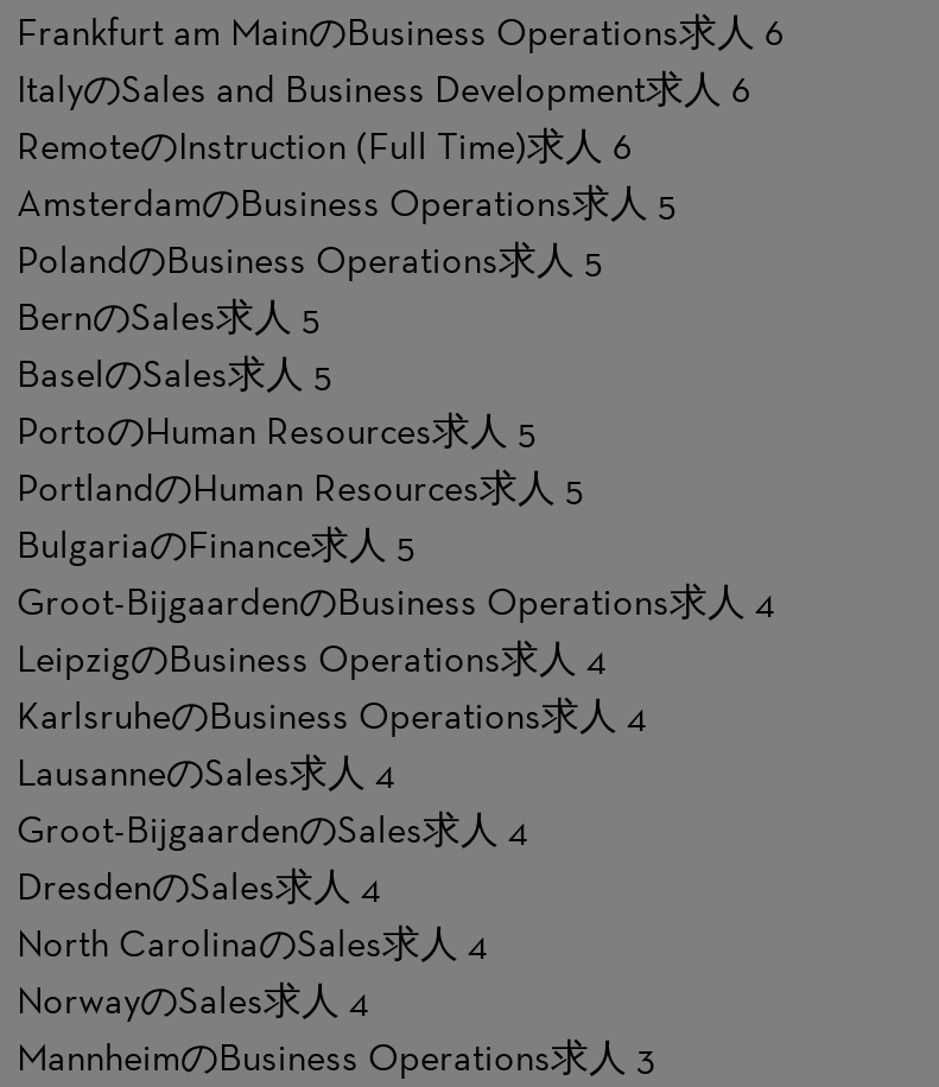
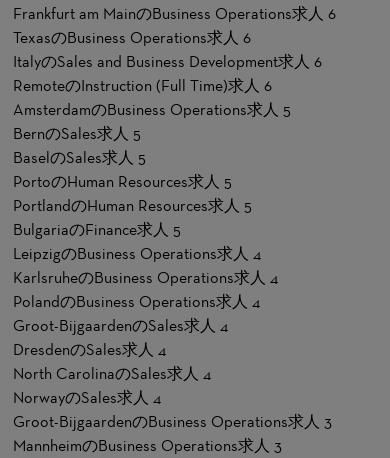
none -> [13,28,251,47] TexasのBusiness Operations求人6
moved [17,66,750,225] -> [13,52,322,119]: ItalyのSales and Business Development求人6 | RemoteのInstruction (Full Time)求人6 | AmsterdamのBusiness Operations求人5
[17,237,603,282] PolandのBusiness Operations求人5 -> none
[17,579,774,624] Groot-BijgaardenのBusiness Operations求人4 -> none
moved [17,636,646,738] -> [13,244,278,287]: LeipzigのBusiness Operations求人4 | KarlsruheのBusiness Operations求人4
[17,750,394,795] LausanneのSales求人4 -> [13,292,260,311] PolandのBusiness Operations求人4
moved [17,807,527,1023] -> [13,316,228,407]: Groot-BijgaardenのSales求人4 | DresdenのSales求人4 | North CarolinaのSales求人4 | NorwayのSales求人4
none -> [13,412,332,431] Groot-BijgaardenのBusiness Operations求人3

